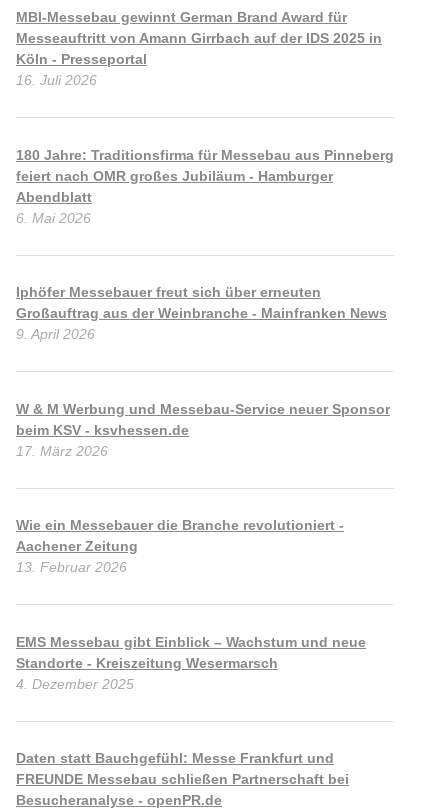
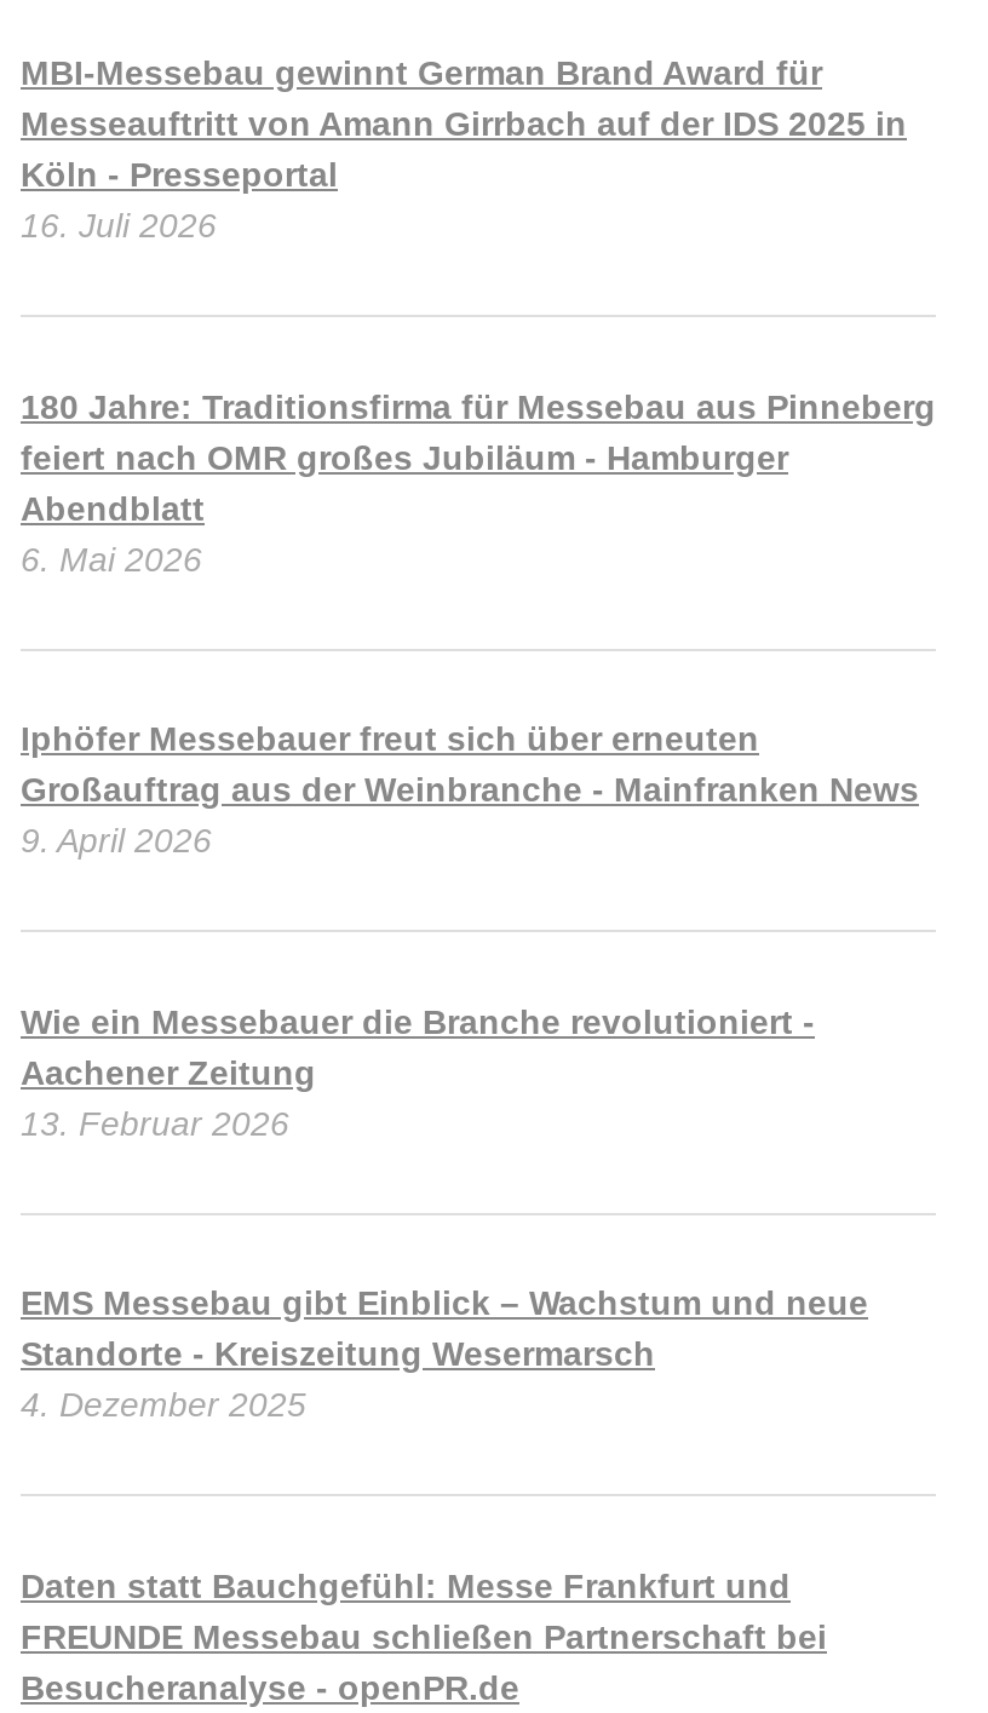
[16,401,390,459] W & M Werbung und Messebau-Service neuer Sponsor | beim KSV - ksvhessen.de | 17. März 2026 -> none

